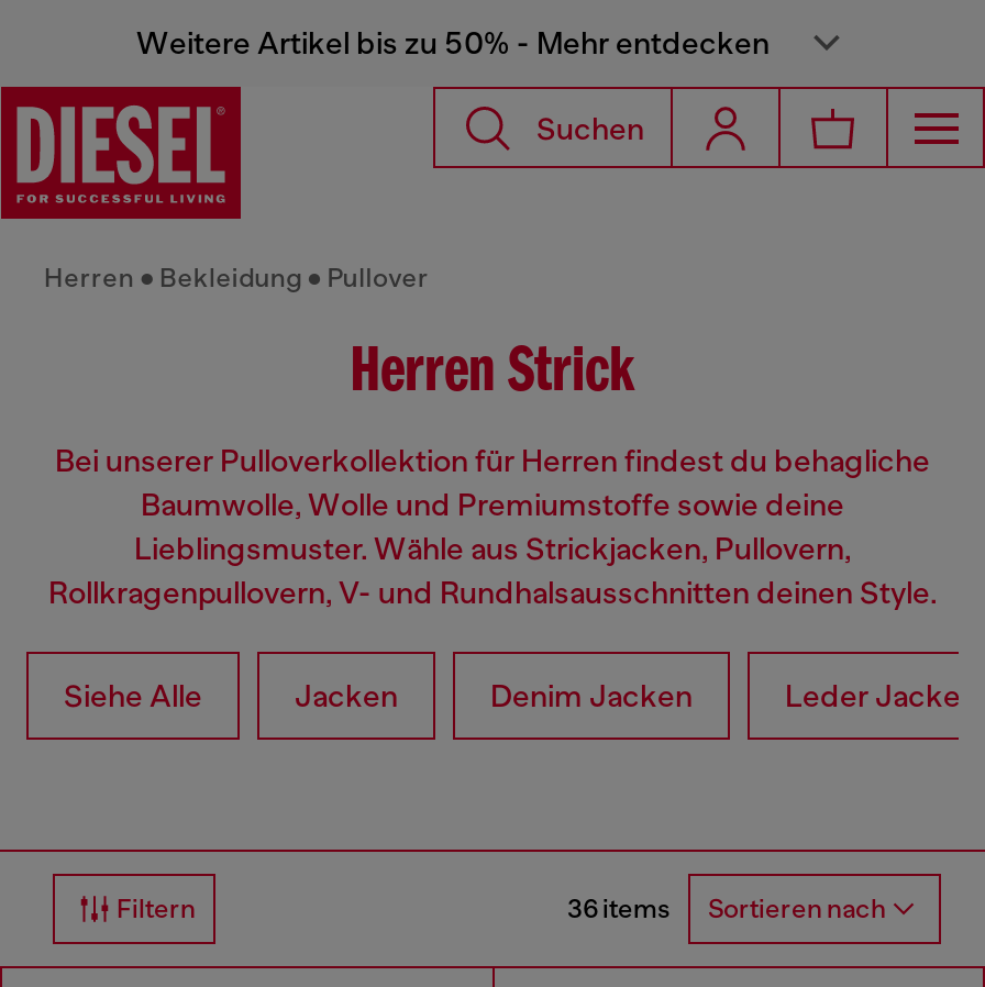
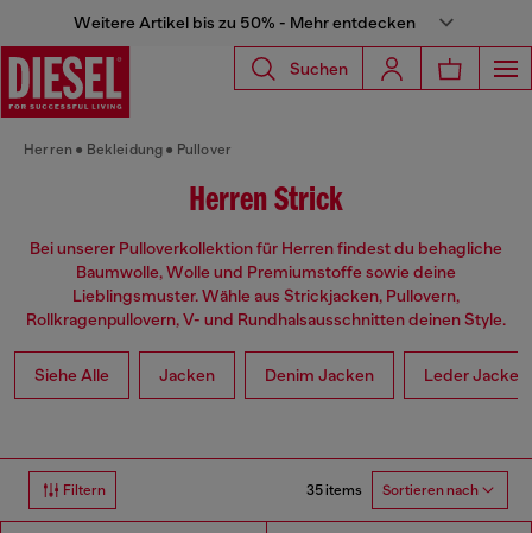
[567,893,886,925] 36 items Sortieren nach -> [306,482,479,499] 35 items Sortieren nach

